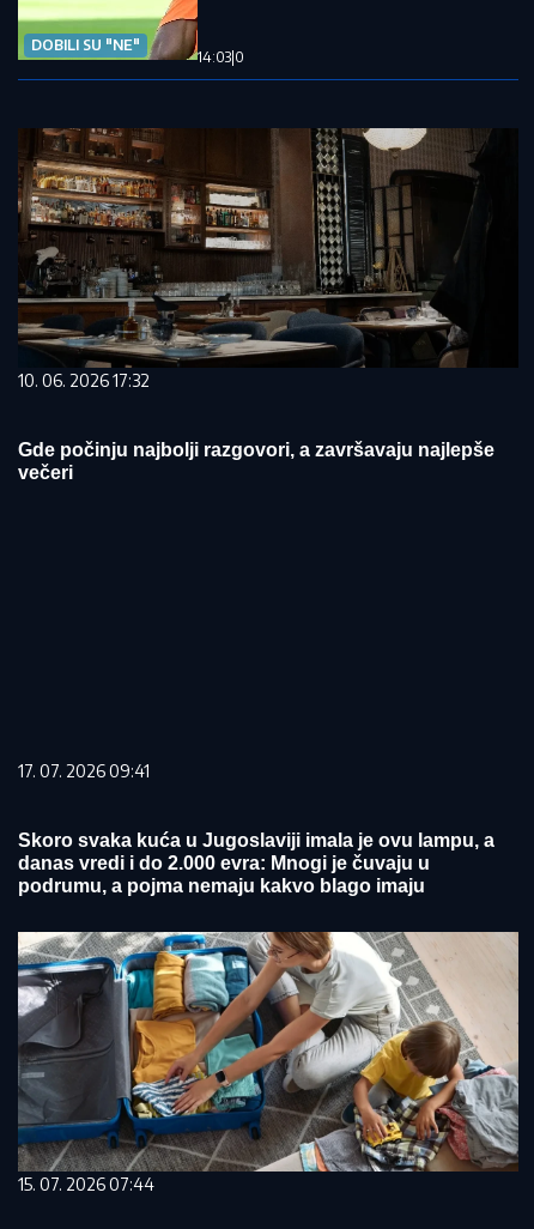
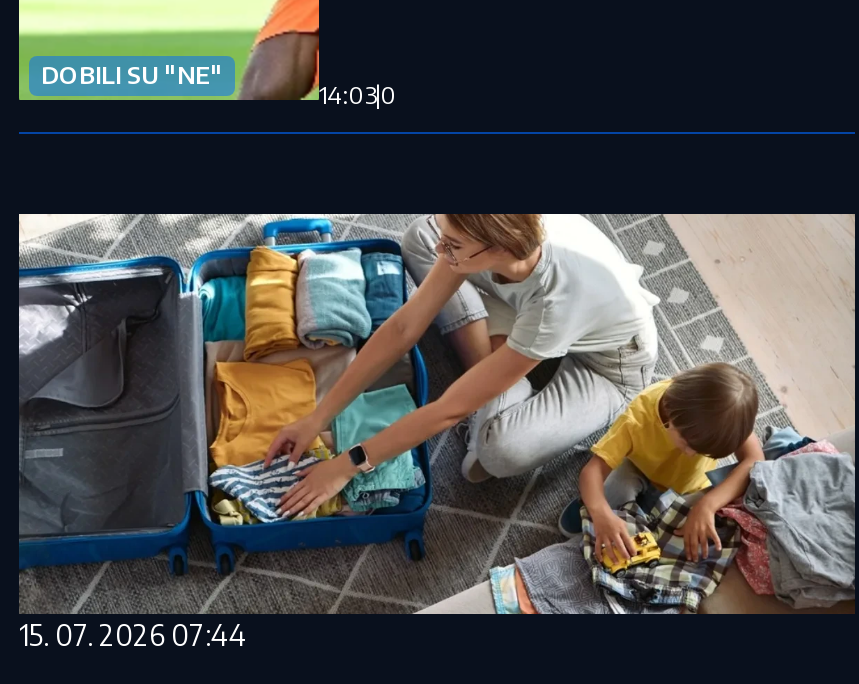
[18,128,494,482] [image] | 10. 06. 2026 17:32 | Gde počinju najbolji razgovori, a završavaju najlepše | večeri -> none
[18,760,494,896] 17. 07. 2026 09:41 | Skoro svaka kuća u Jugoslaviji imala je ovu lampu, a | danas vredi i do 2.000 evra: Mnogi je čuvaju u | podrumu, a pojma nemaju kakvo blago imaju -> none

